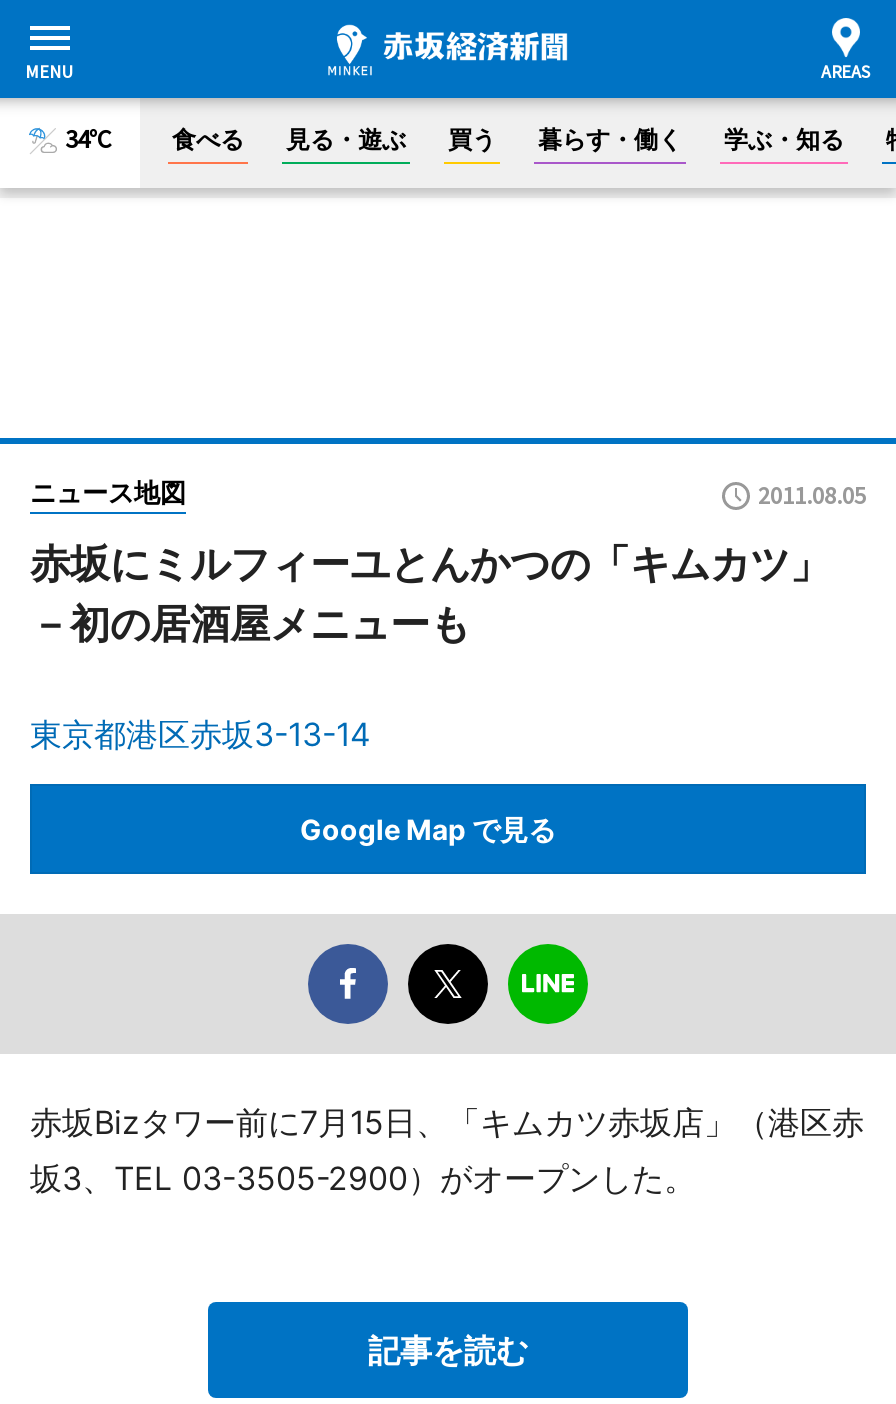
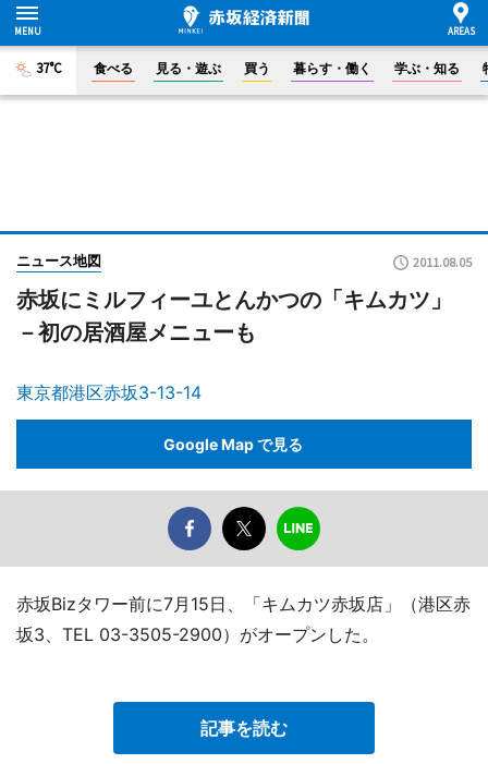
[65,123,113,157] 34°C -> [35,59,62,78] 37°C

